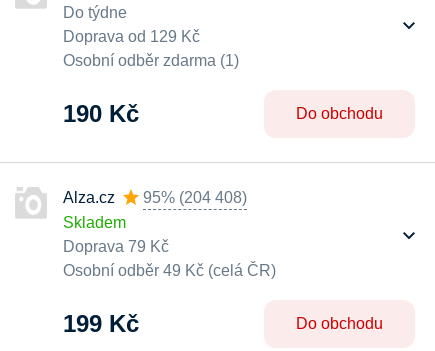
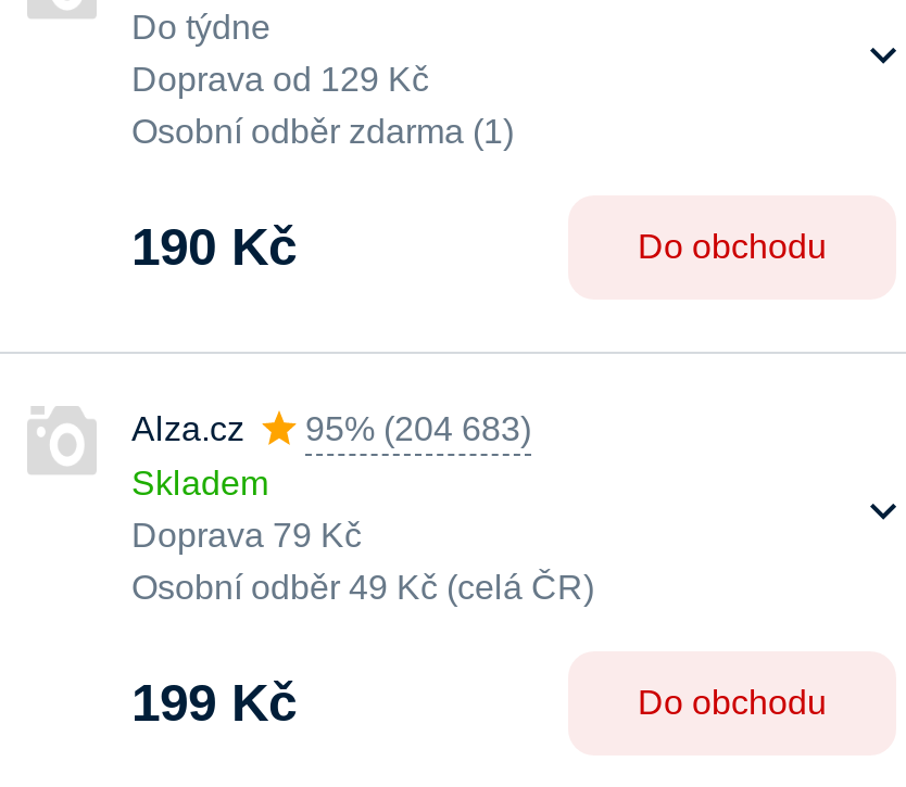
[63,189,247,206] Alza.cz 95% (204 408) -> [131,410,531,447] Alza.cz 95% (204 683)

